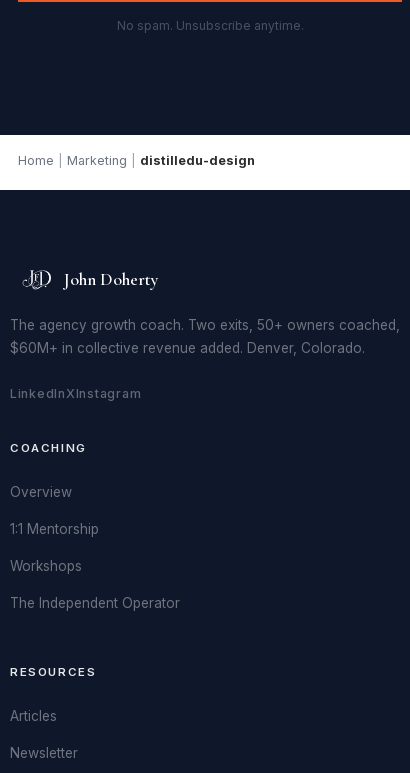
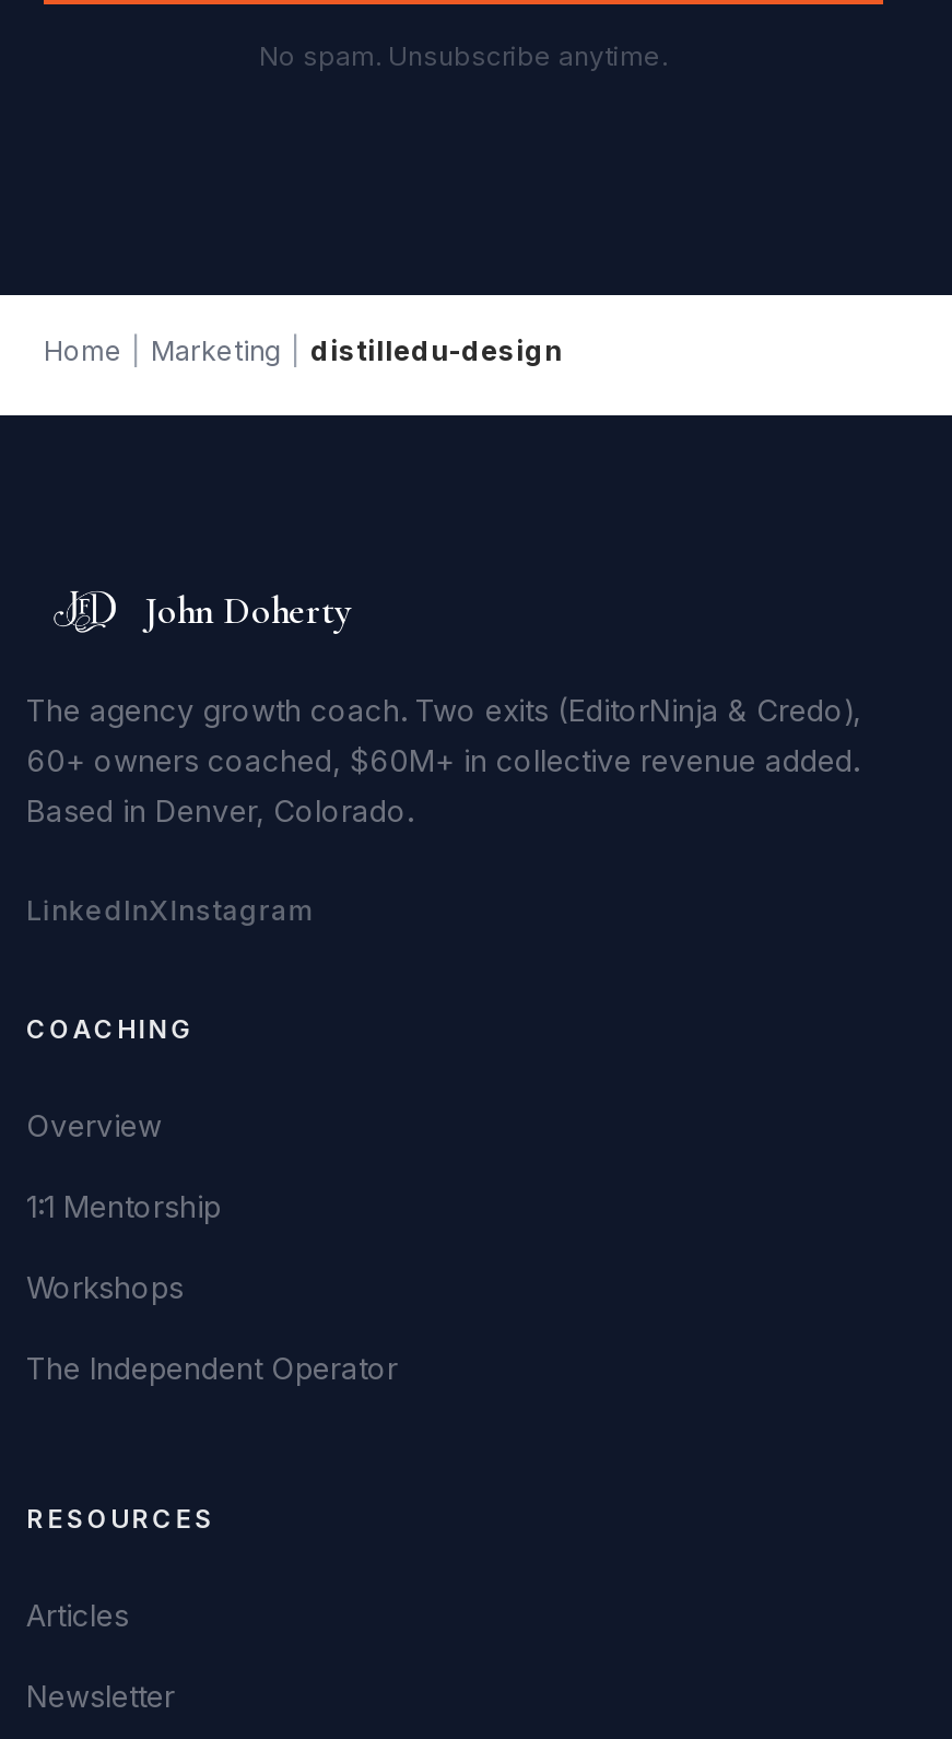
[10,317,400,356] The agency growth coach. Two exits, 50+ owners coached, | $60M+ in collective revenue added. Denver, Colorado. -> [26,693,861,829] The agency growth coach. Two exits (EditorNinja & Credo), | 60+ owners coached, $60M+ in collective revenue added. | Based in Denver, Colorado.

